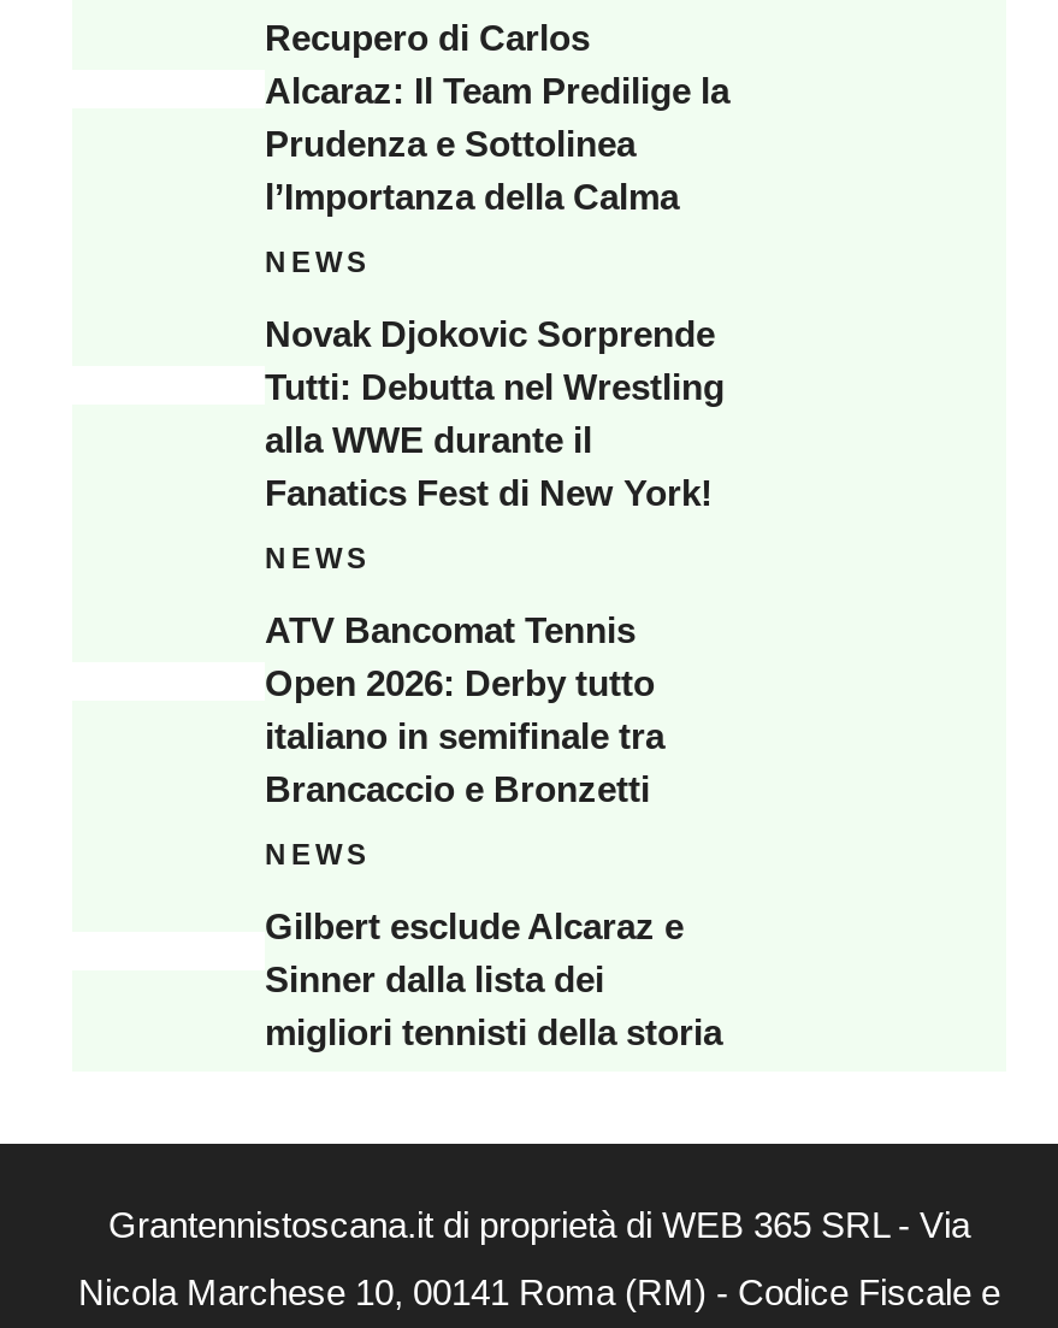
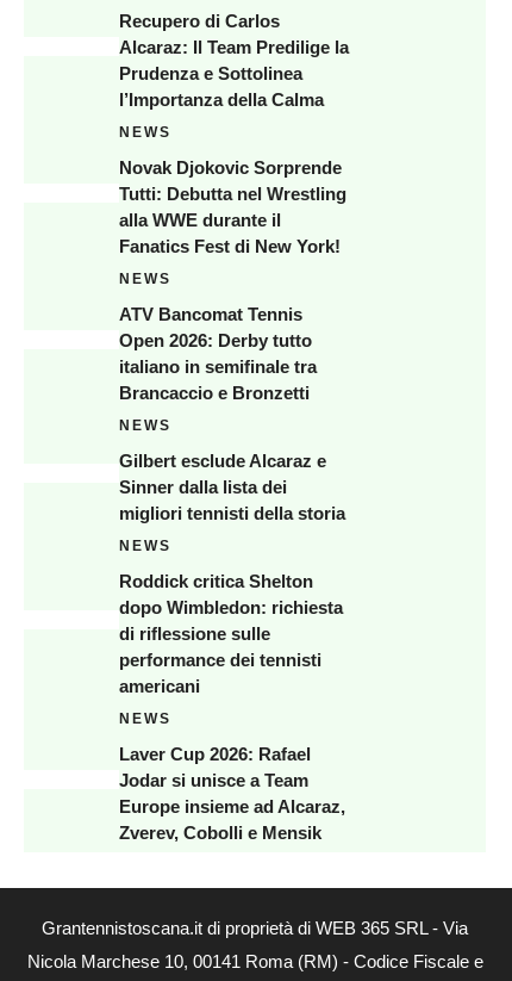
none -> [119,538,345,843] NEWS | Roddick critica Shelton | dopo Wimbledon: richiesta | di riflessione sulle | performance dei tennisti | americani | NEWS | Laver Cup 2026: Rafael | Jodar si unisce a Team | Europe insieme ad Alcaraz, | Zverev, Cobolli e Mensik

